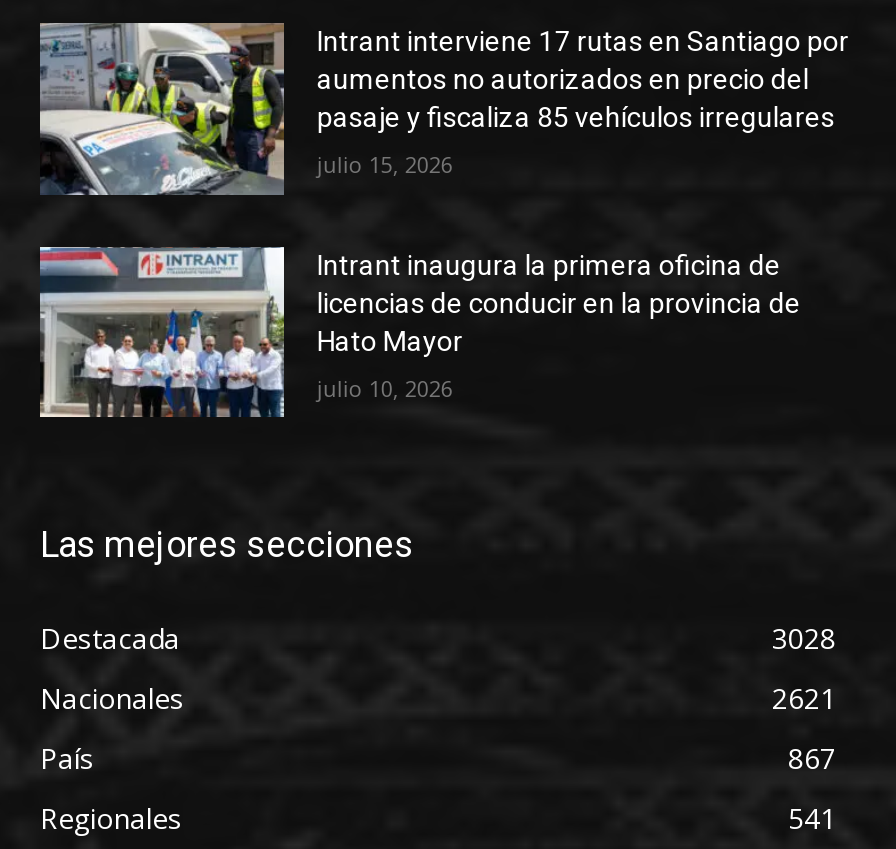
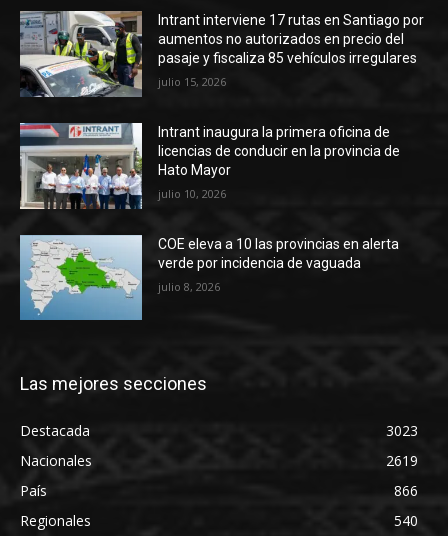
none -> [19,234,399,321] [image] | COE eleva a 10 las provincias en alerta | verde por incidencia de vaguada | julio 8, 2026
[772,620,836,658] 3028 -> [386,421,418,440] 3023
[772,680,836,718] 2621 -> [386,451,418,470] 2619
[788,740,836,778] 867 -> [394,481,418,500] 866
[788,800,836,838] 541 -> [394,511,418,530] 540

